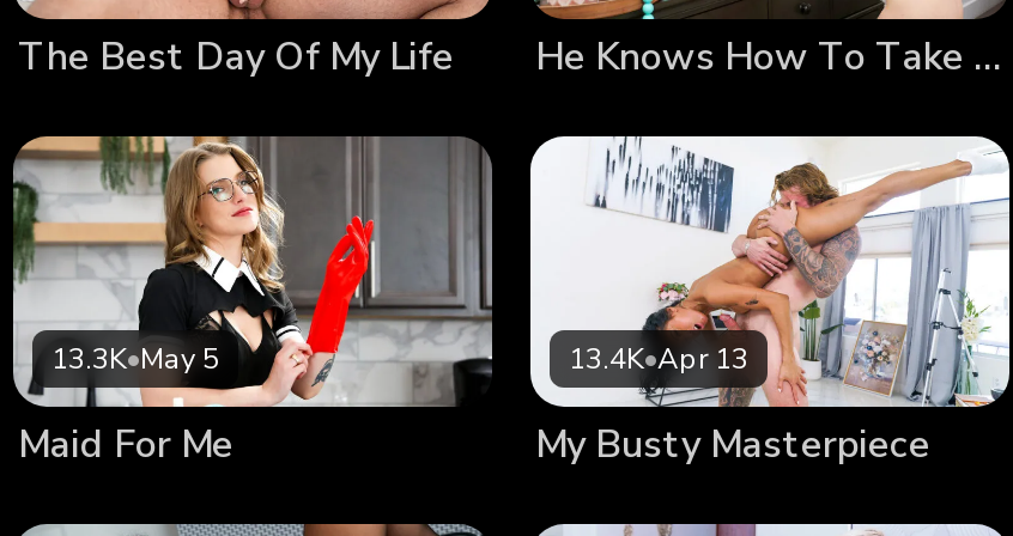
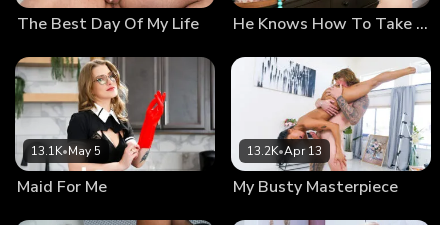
[51,340,219,378] 13.3K•May 5 -> [31,143,101,159] 13.1K•May 5
[569,340,748,378] 13.4K•Apr 13 -> [247,143,322,159] 13.2K•Apr 13

